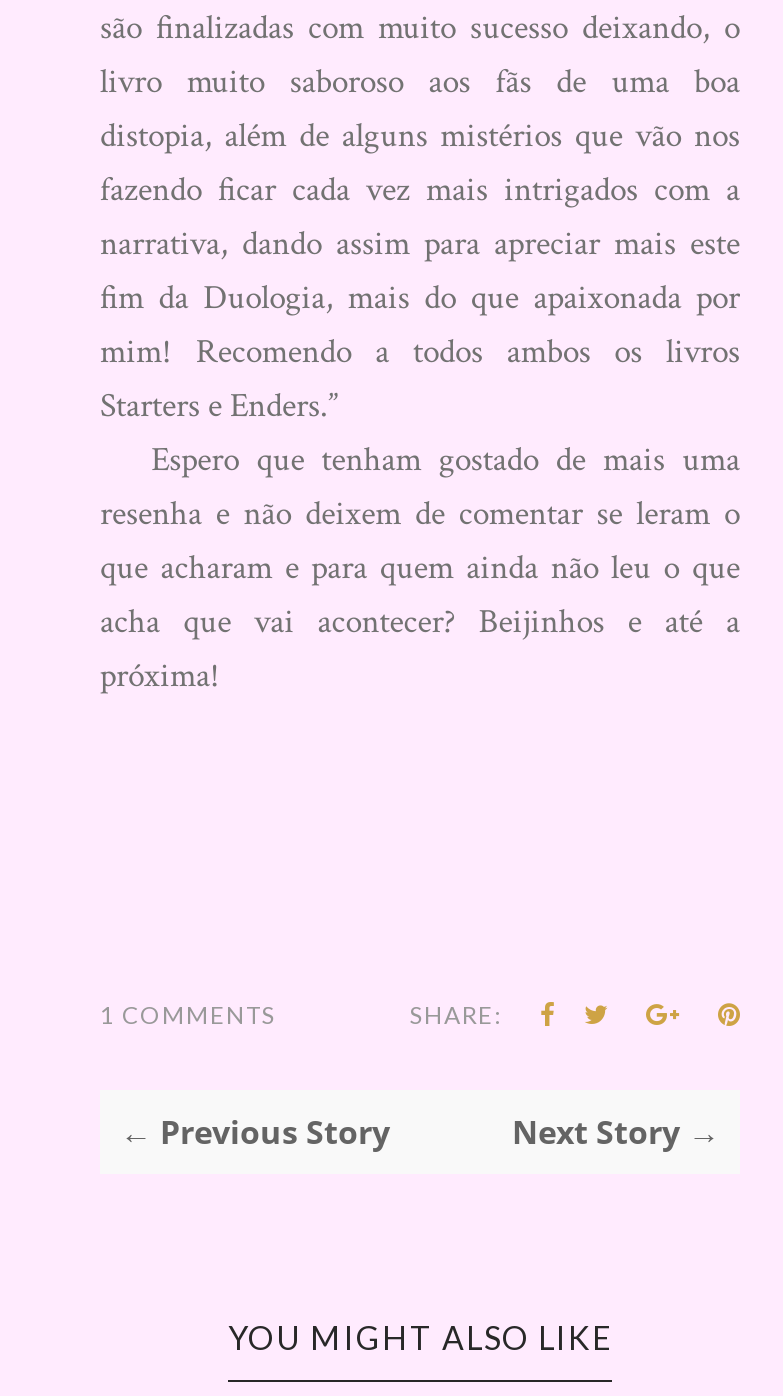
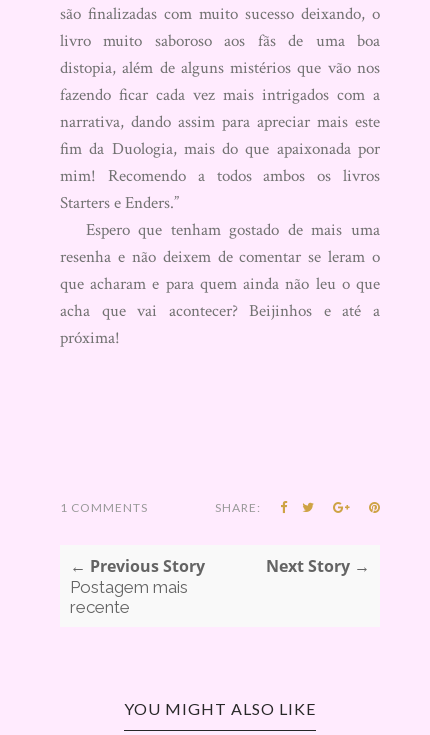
none -> [70,577,188,617] Postagem mais | recente

